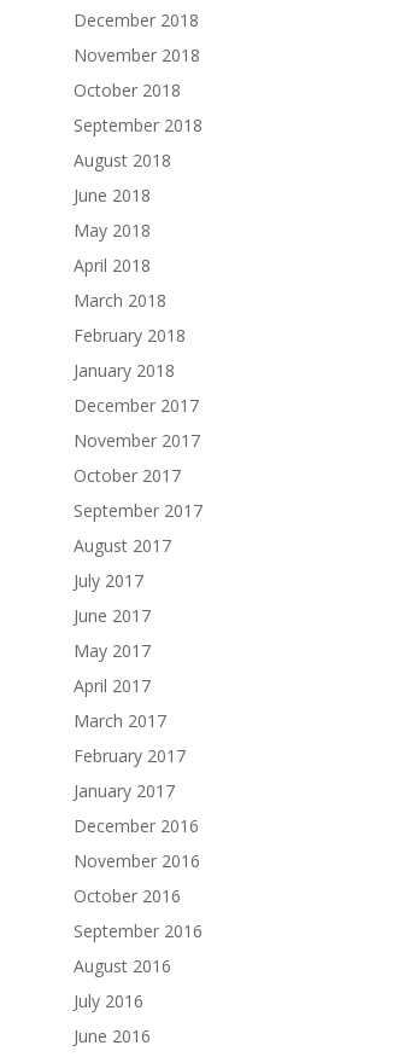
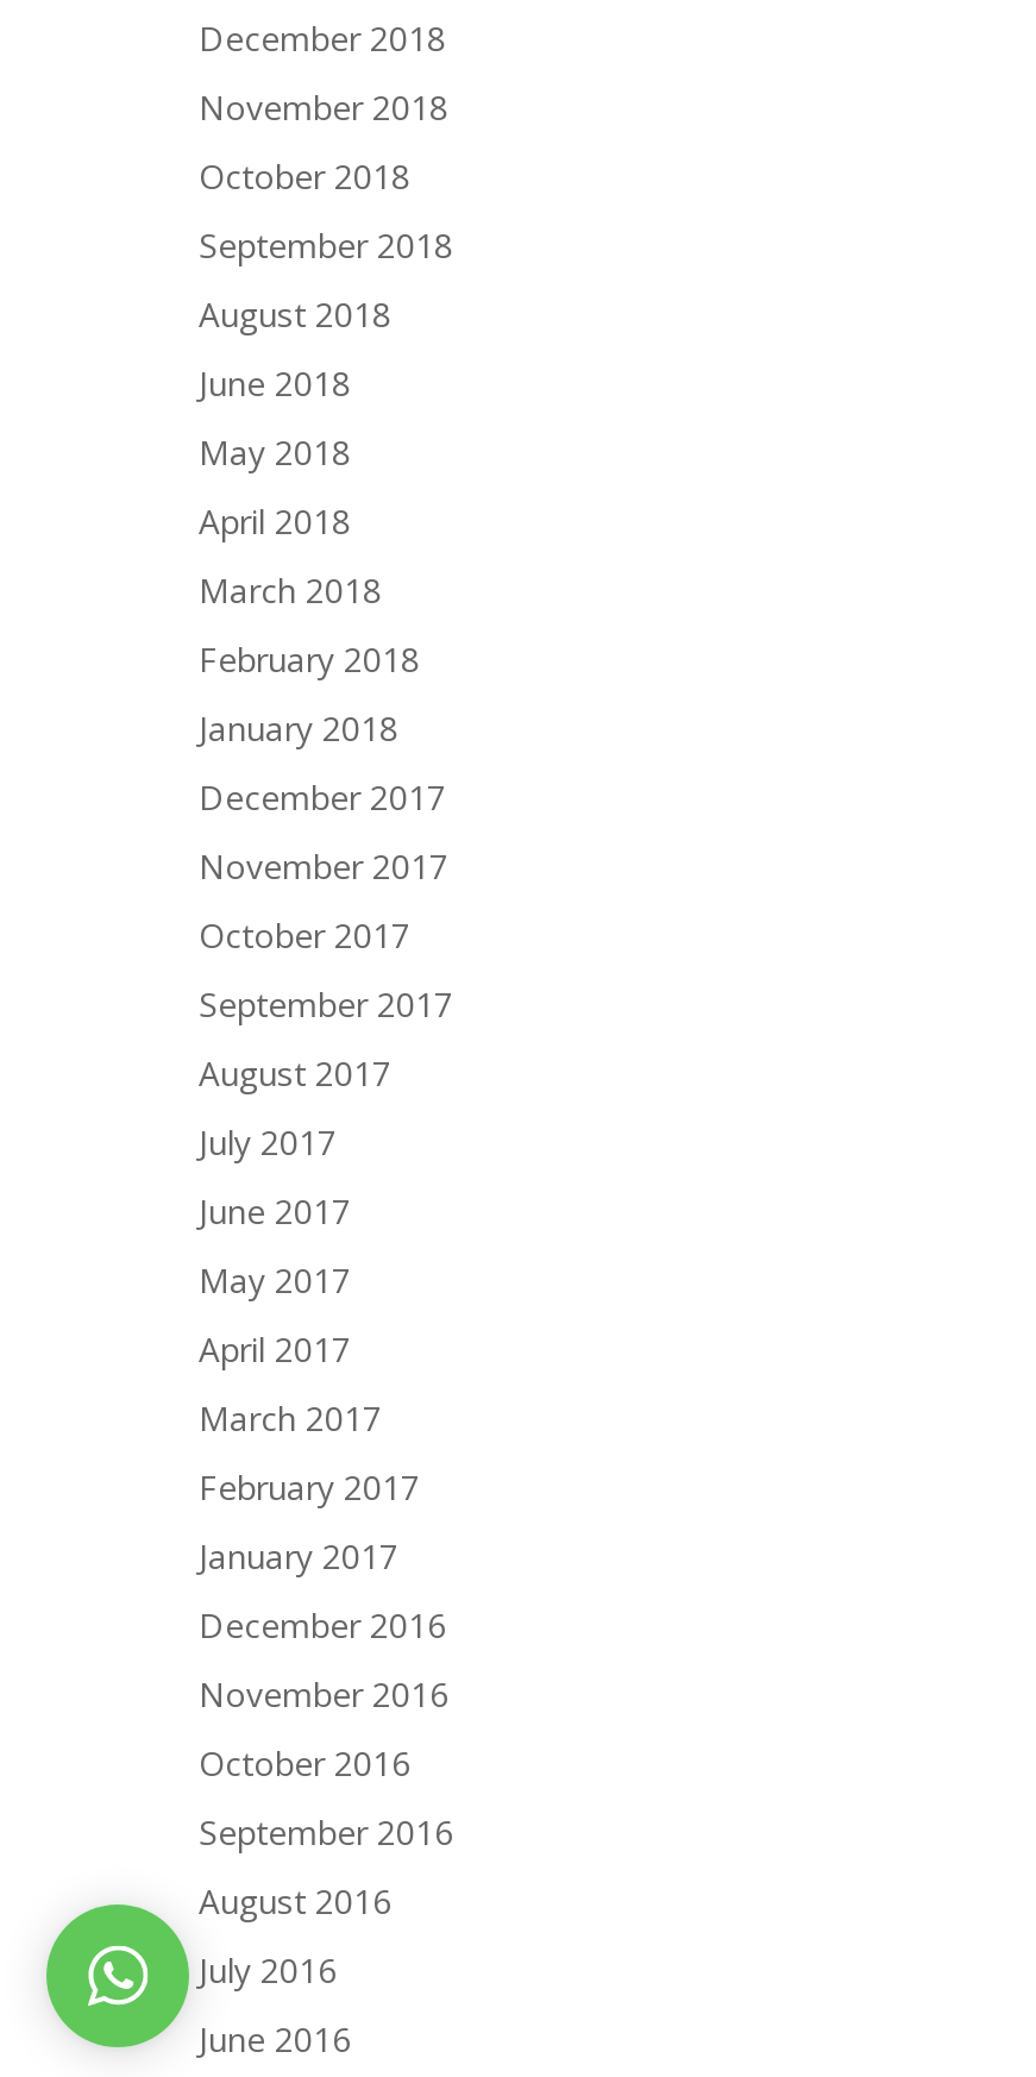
none -> [34,1897,199,2064] [image]

